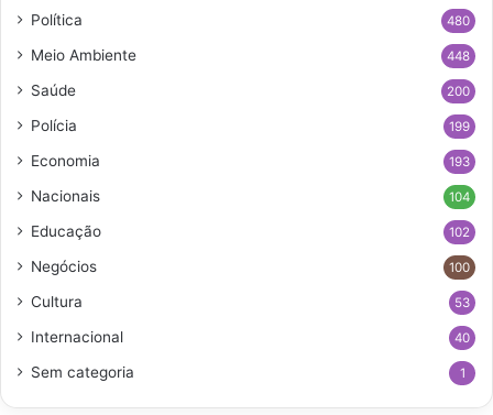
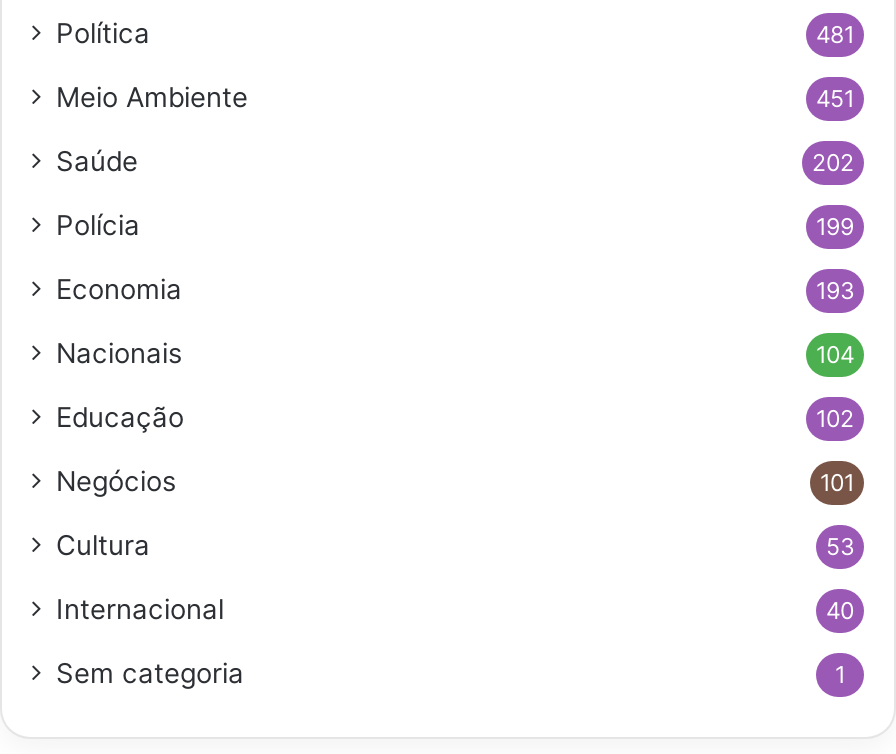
[447,13,470,29] 480 -> [816,22,854,50] 481
[447,49,470,64] 448 -> [816,86,854,114] 451
[447,84,470,99] 200 -> [812,150,854,178] 202
[449,260,470,275] 100 -> [820,470,854,498] 101

